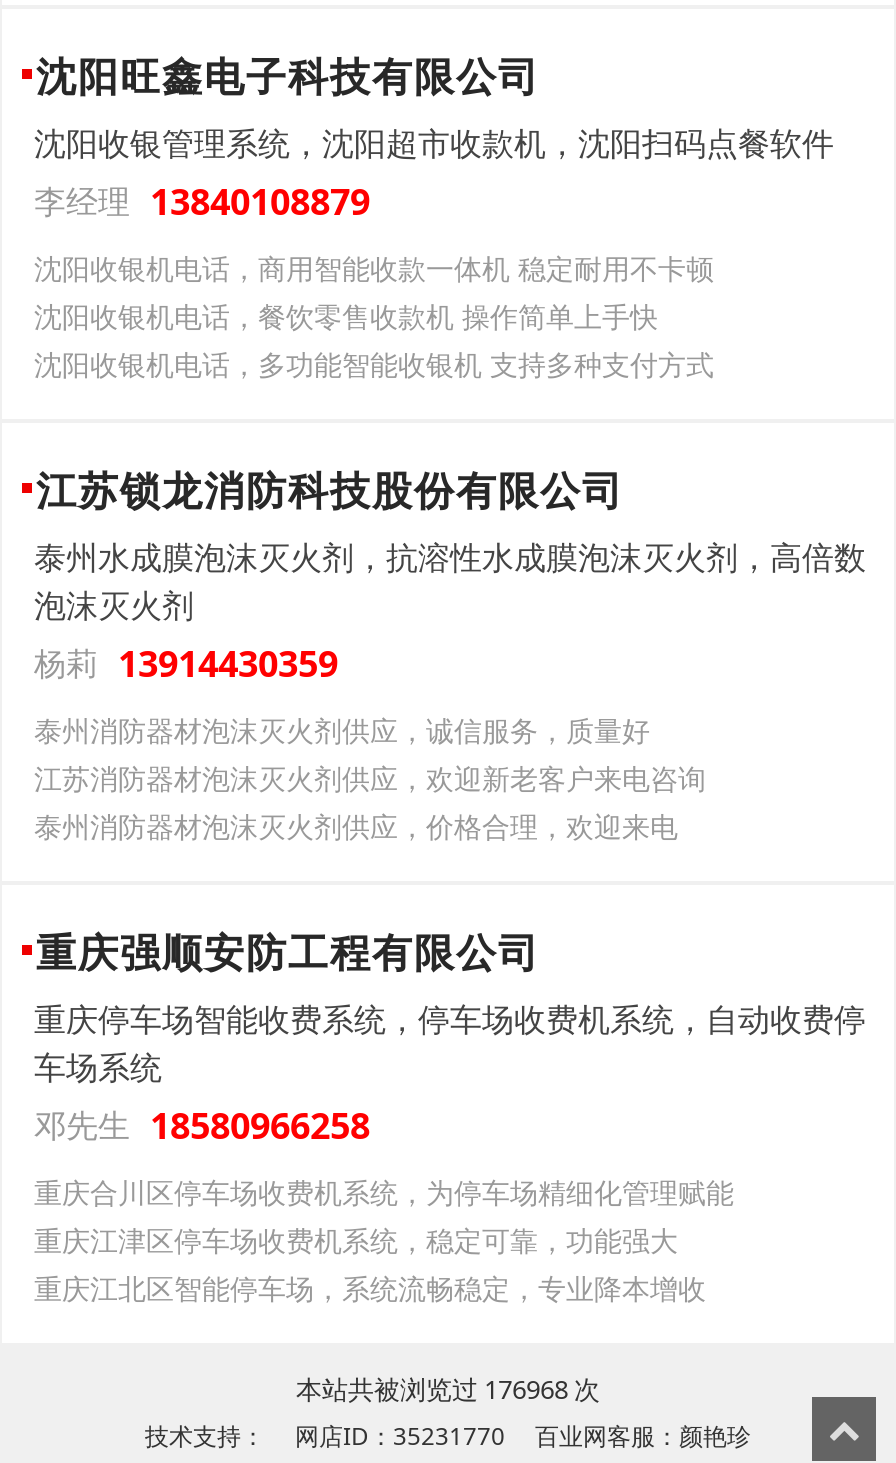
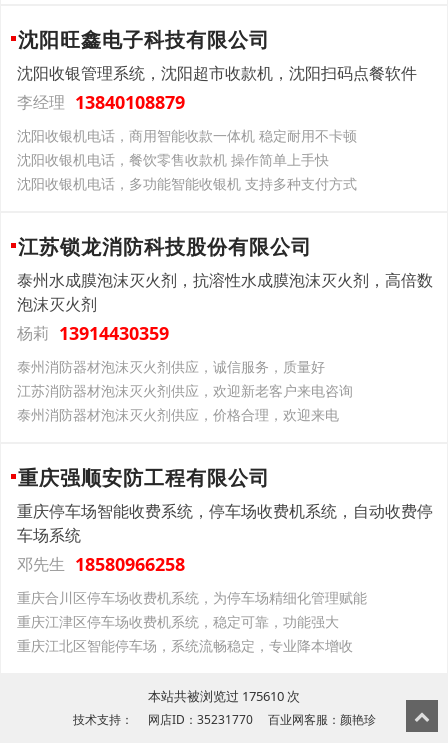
[296,1371,600,1407] 本站共被浏览过 176968 次 -> [148,687,300,705] 本站共被浏览过 175610 次

